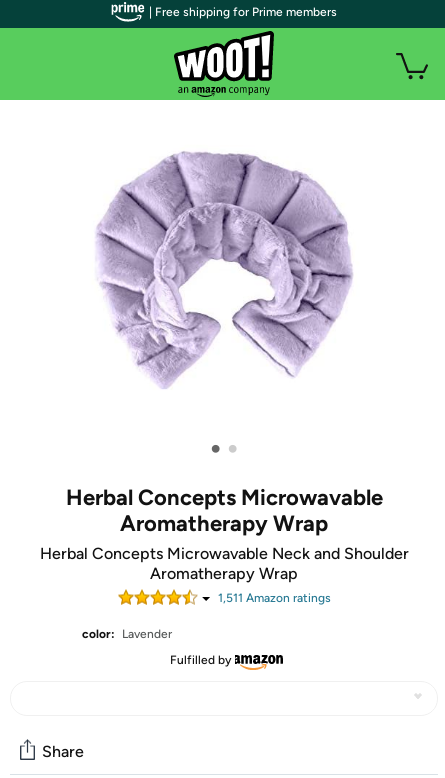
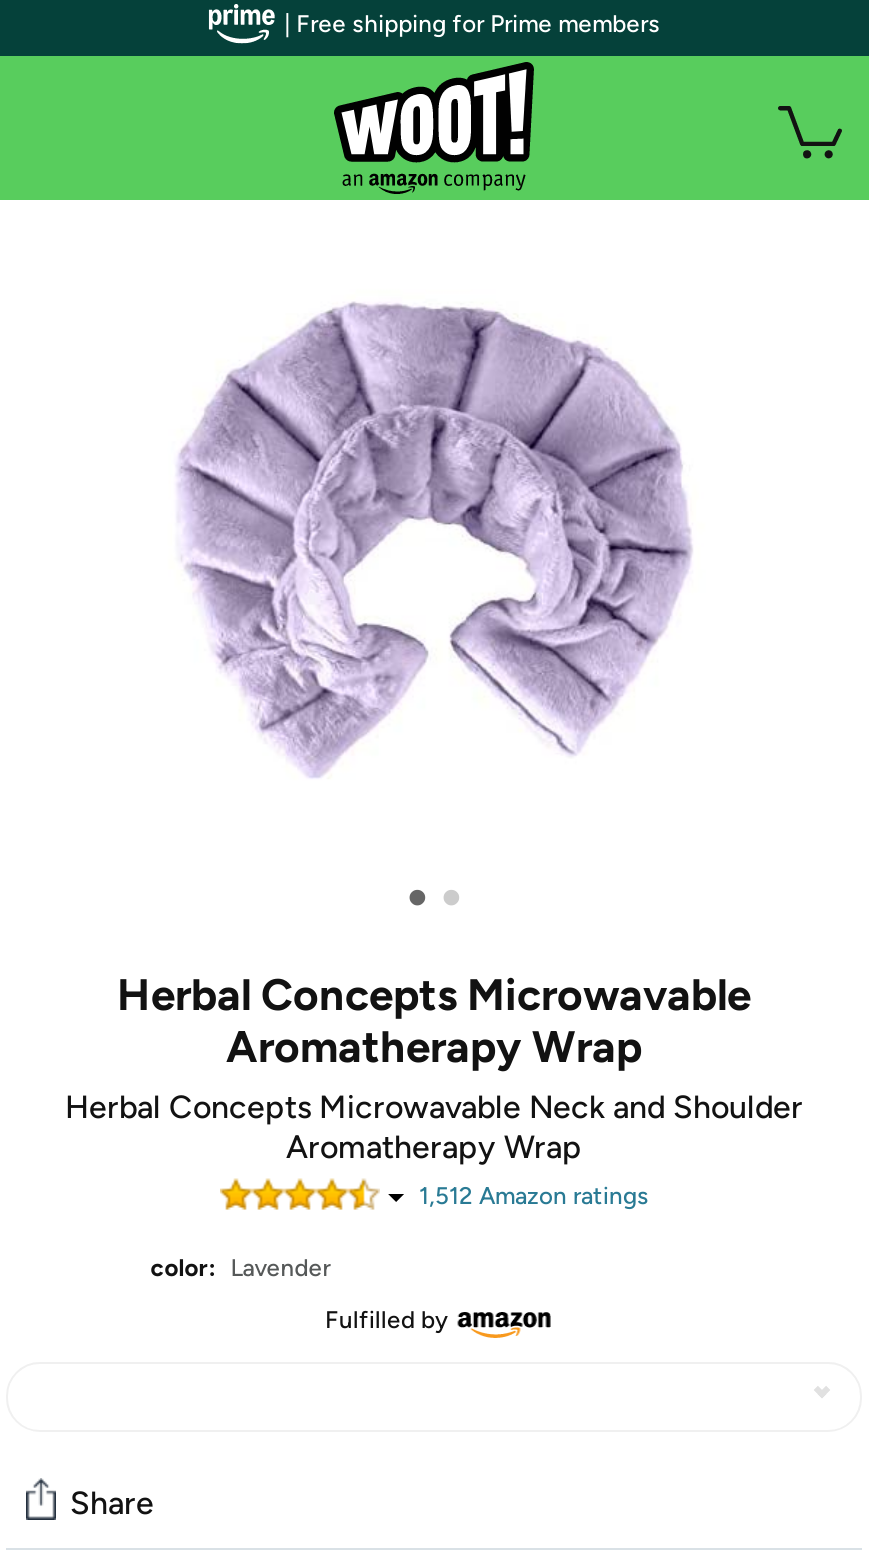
[217,591,330,605] 1,511 Amazon ratings -> [419,1182,649,1210] 1,512 Amazon ratings

